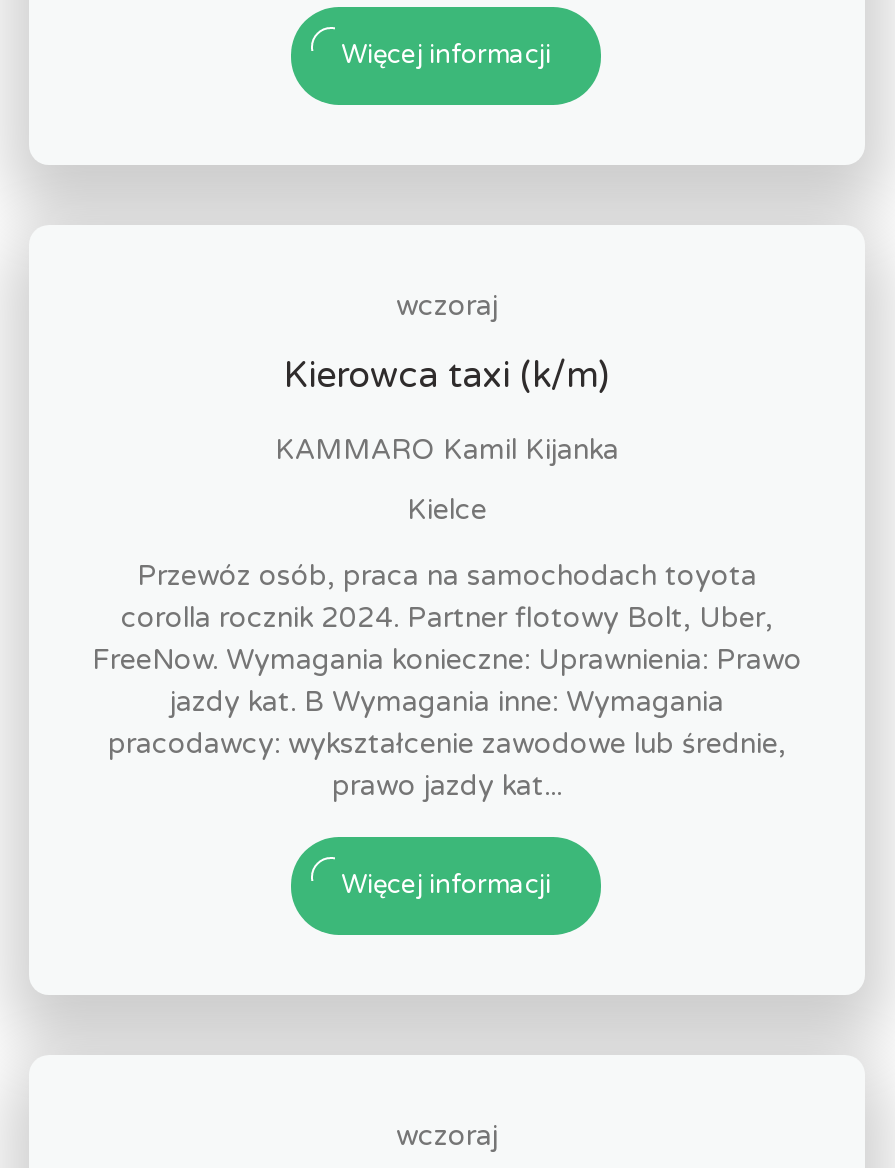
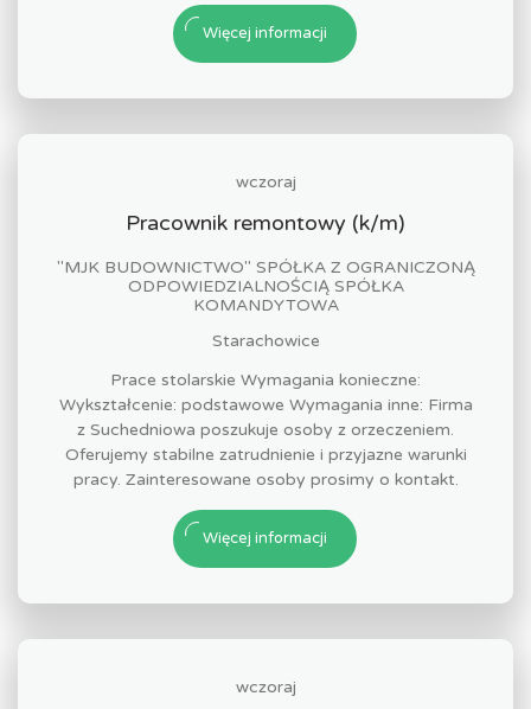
[284,353,610,397] Kierowca taxi (k/m) -> [126,210,405,236] Pracownik remontowy (k/m)
[275,433,619,467] KAMMARO Kamil Kijanka -> [56,257,475,315] "MJK BUDOWNICTWO" SPÓŁKA Z OGRANICZONĄ | ODPOWIEDZIALNOŚCIĄ SPÓŁKA | KOMANDYTOWA
[407,493,487,527] Kielce -> [212,331,319,351] Starachowice
[92,559,802,803] Przewóz osób, praca na samochodach toyota | corolla rocznik 2024. Partner flotowy Bolt, Uber, | FreeNow. Wymagania konieczne: Uprawnienia: Prawo | jazdy kat. B Wymagania inne: Wymagania | pracodawcy: wykształcenie zawodowe lub średnie, | prawo jazdy kat... -> [59,370,472,490] Prace stolarskie Wymagania konieczne: | Wykształcenie: podstawowe Wymagania inne: Firma | z Suchedniowa poszukuje osoby z orzeczeniem. | Oferujemy stabilne zatrudnienie i przyjazne warunki | pracy. Zainteresowane osoby prosimy o kontakt.

